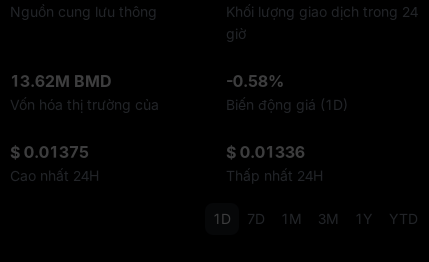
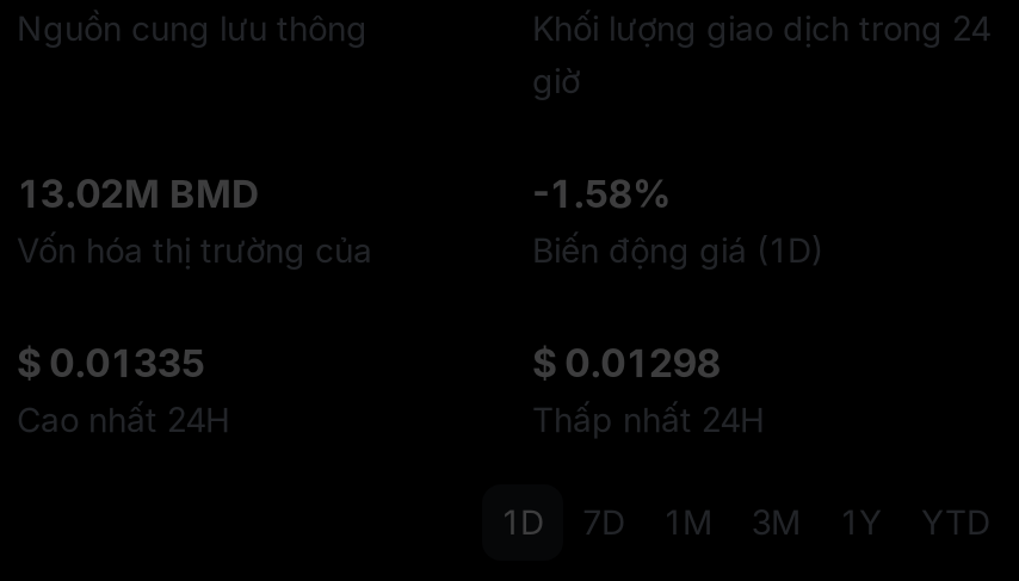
[10,71,112,91] 13.62M BMD -> [17,169,260,217] 13.02M BMD
[226,71,284,91] -0.58% -> [532,169,671,217] -1.58%
[10,142,89,162] $ 0.01375 -> [17,339,205,387] $ 0.01335
[226,142,305,162] $ 0.01336 -> [532,339,721,387] $ 0.01298

